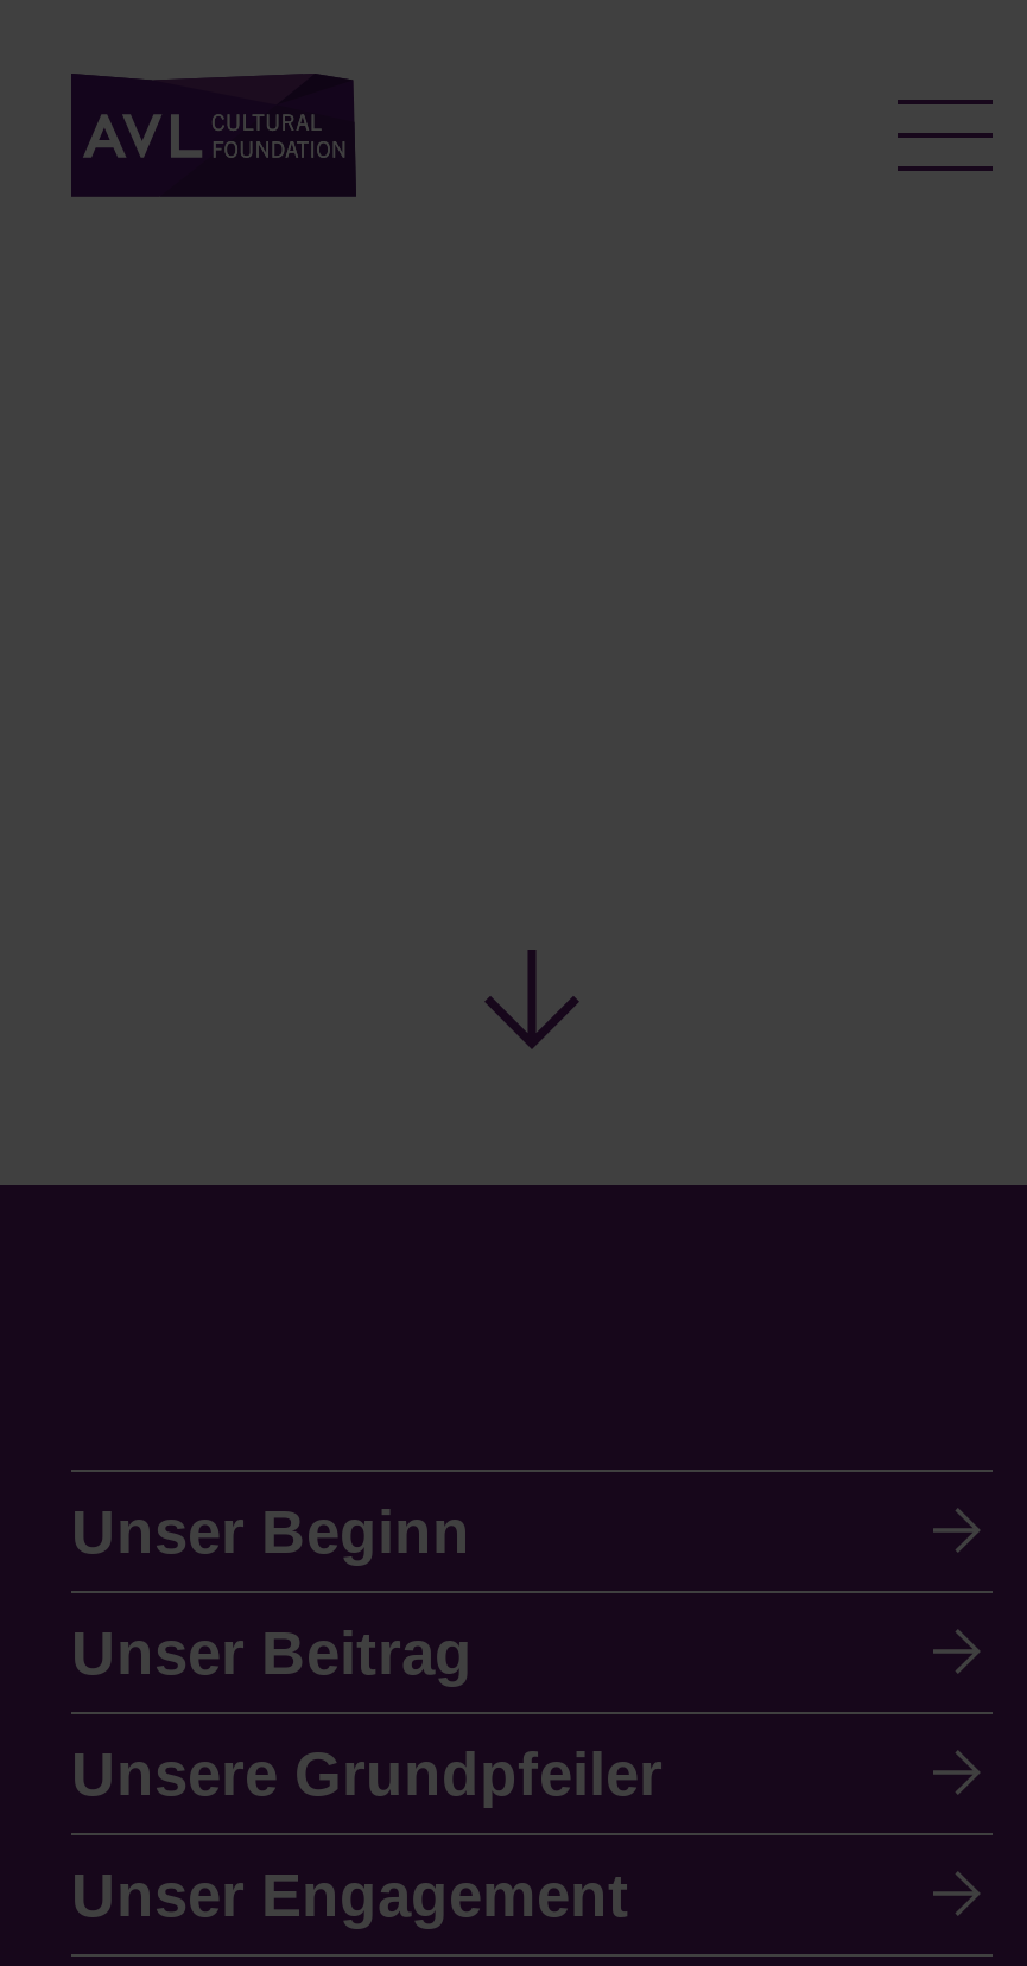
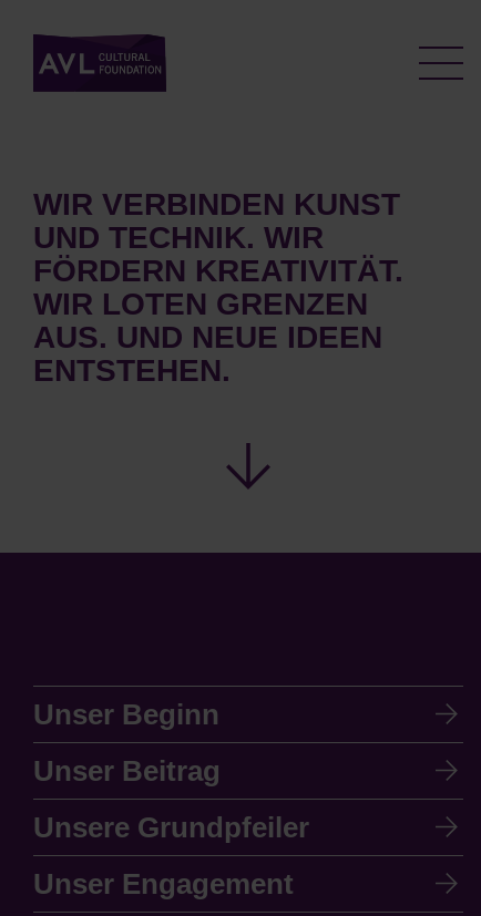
none -> [33,187,403,388] WIR VERBINDEN KUNST | UND TECHNIK. WIR | FÖRDERN KREATIVITÄT. | WIR LOTEN GRENZEN | AUS. UND NEUE IDEEN | ENTSTEHEN.

